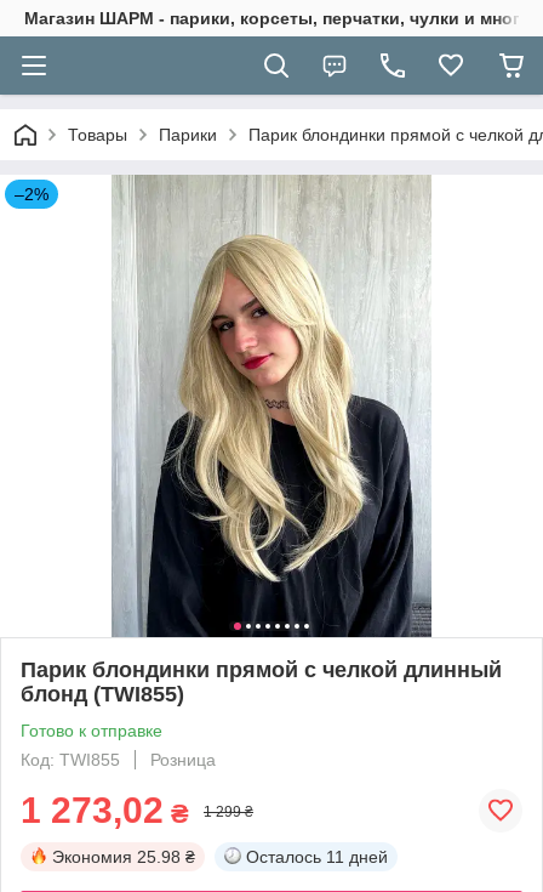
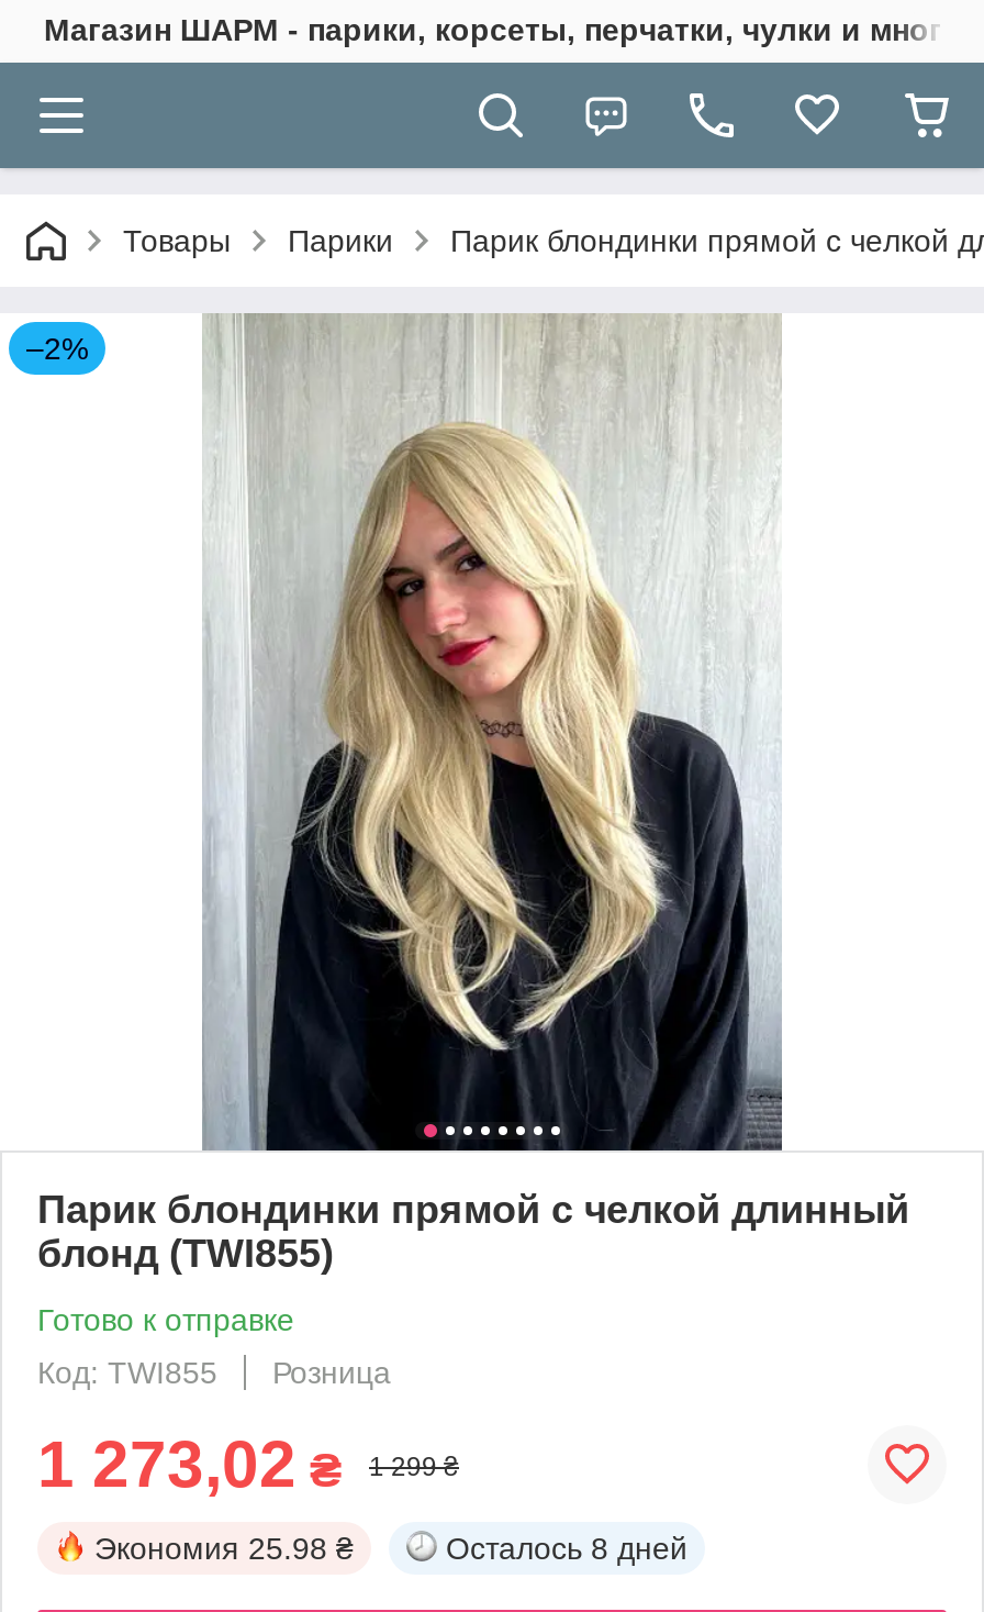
[246,847,388,866] Осталось 11 дней -> [446,1530,687,1565] Осталось 8 дней

